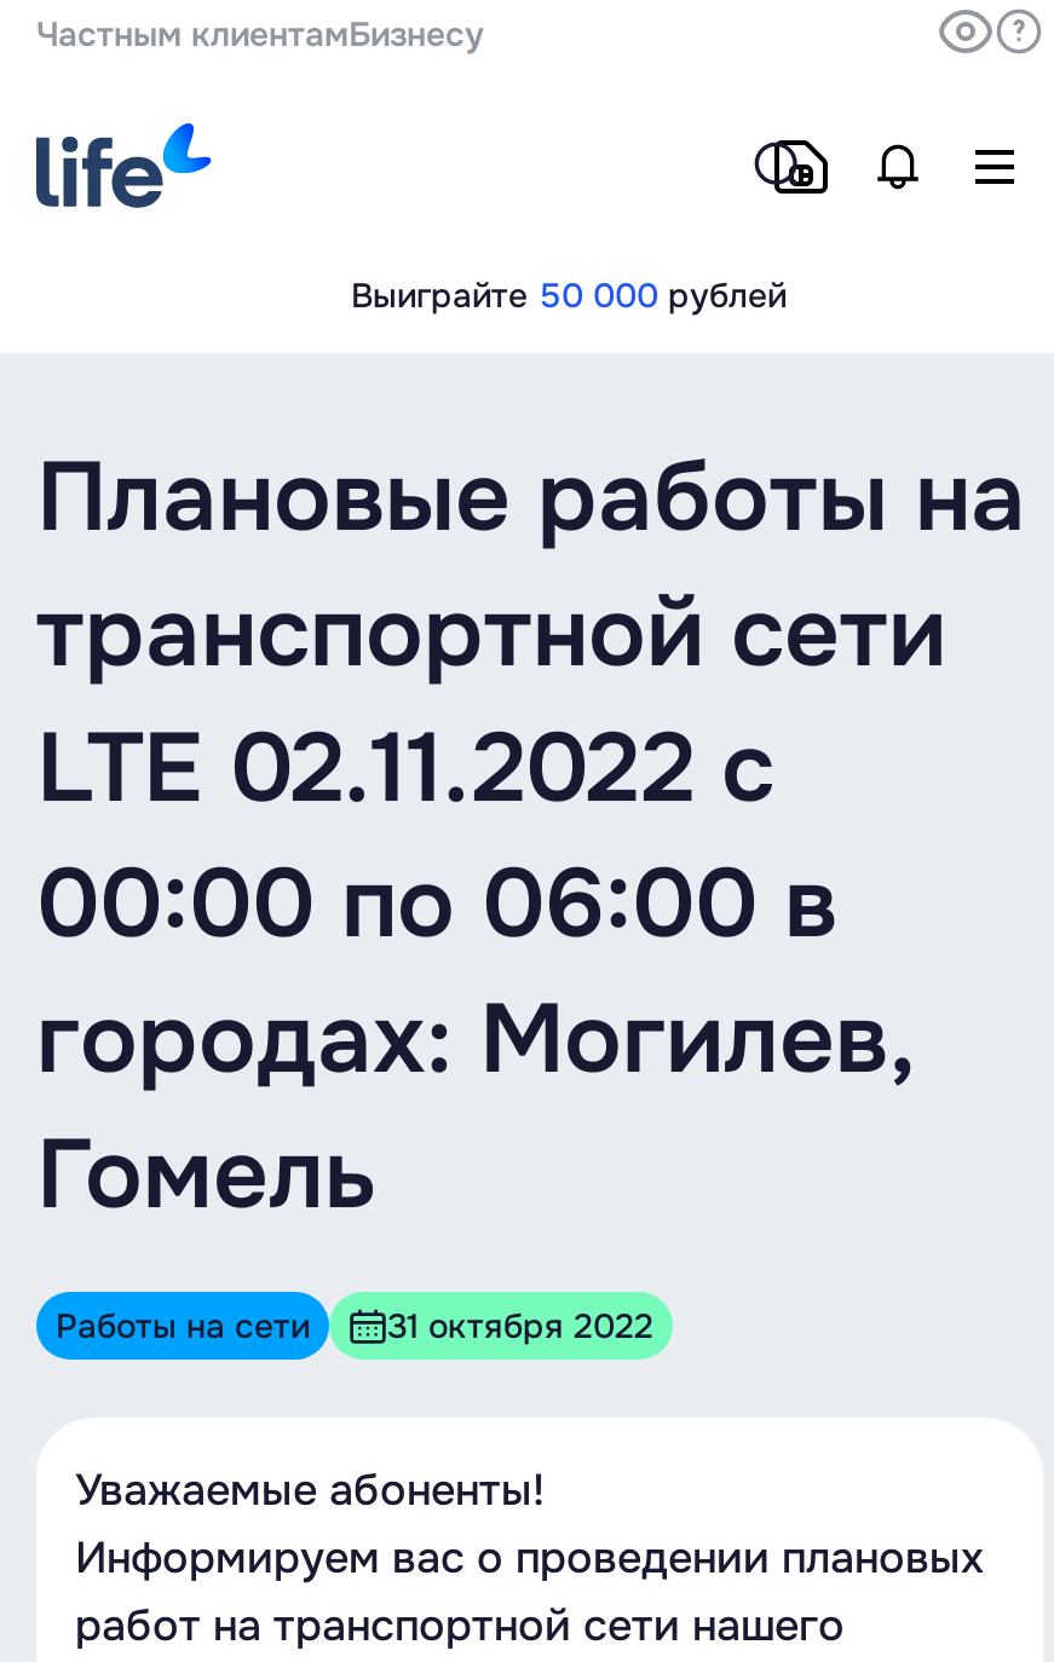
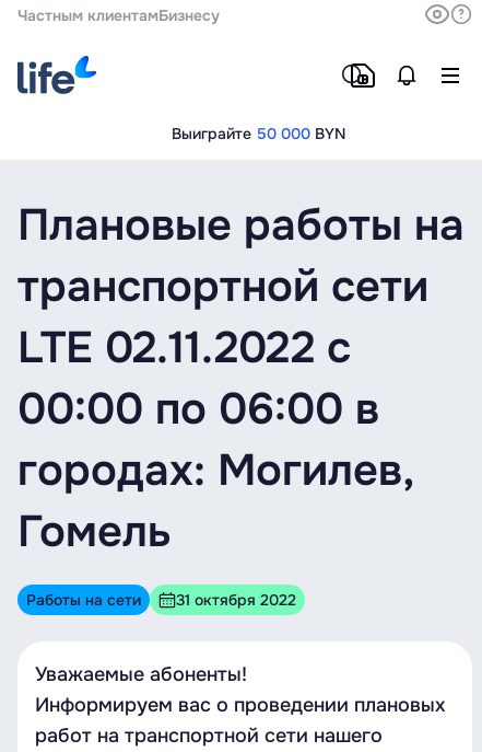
[351,273,787,317] Выиграйте 50 000 рублей -> [171,124,345,143] Выиграйте 50 000 BYN

